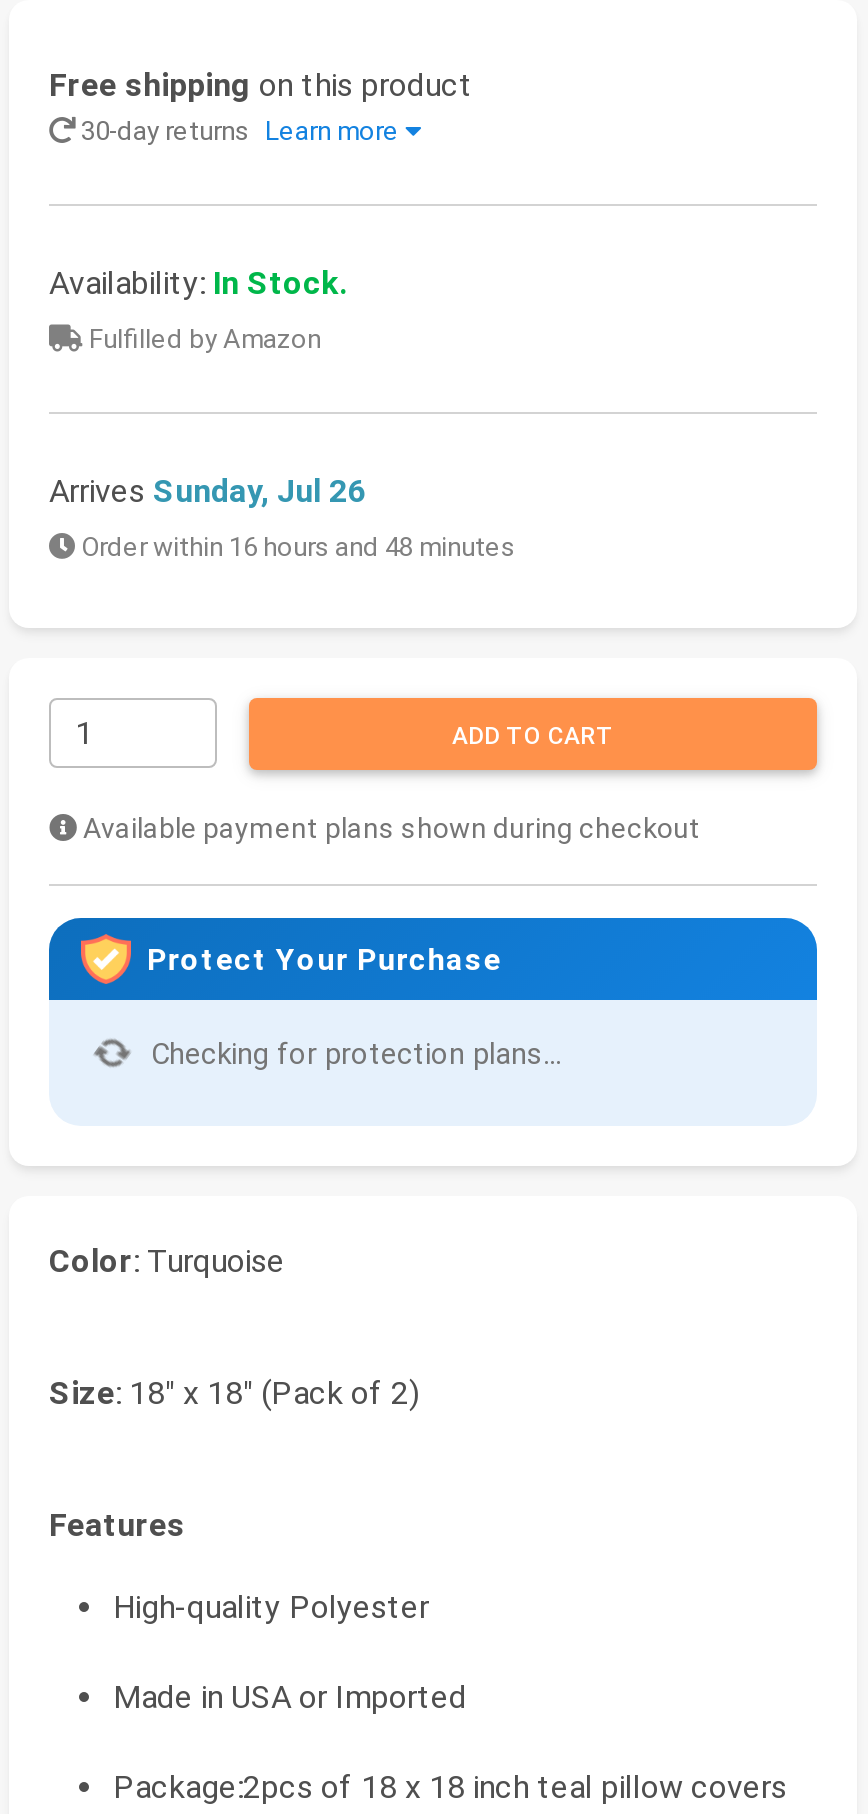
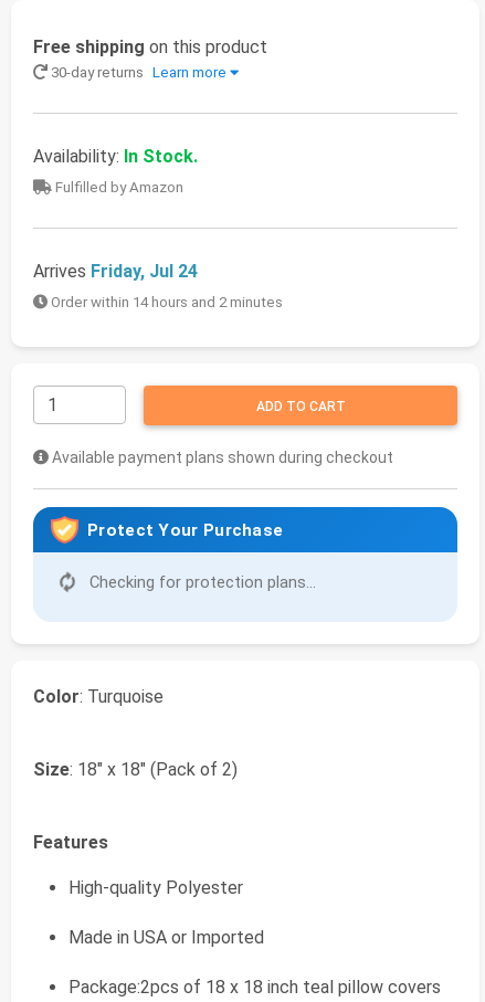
[49,473,365,511] Arrives Sunday, Jul 26 -> [33,261,198,282] Arrives Friday, Jul 24
[75,533,515,563] Order within 16 hours and 48 minutes -> [48,294,283,311] Order within 14 hours and 2 minutes

